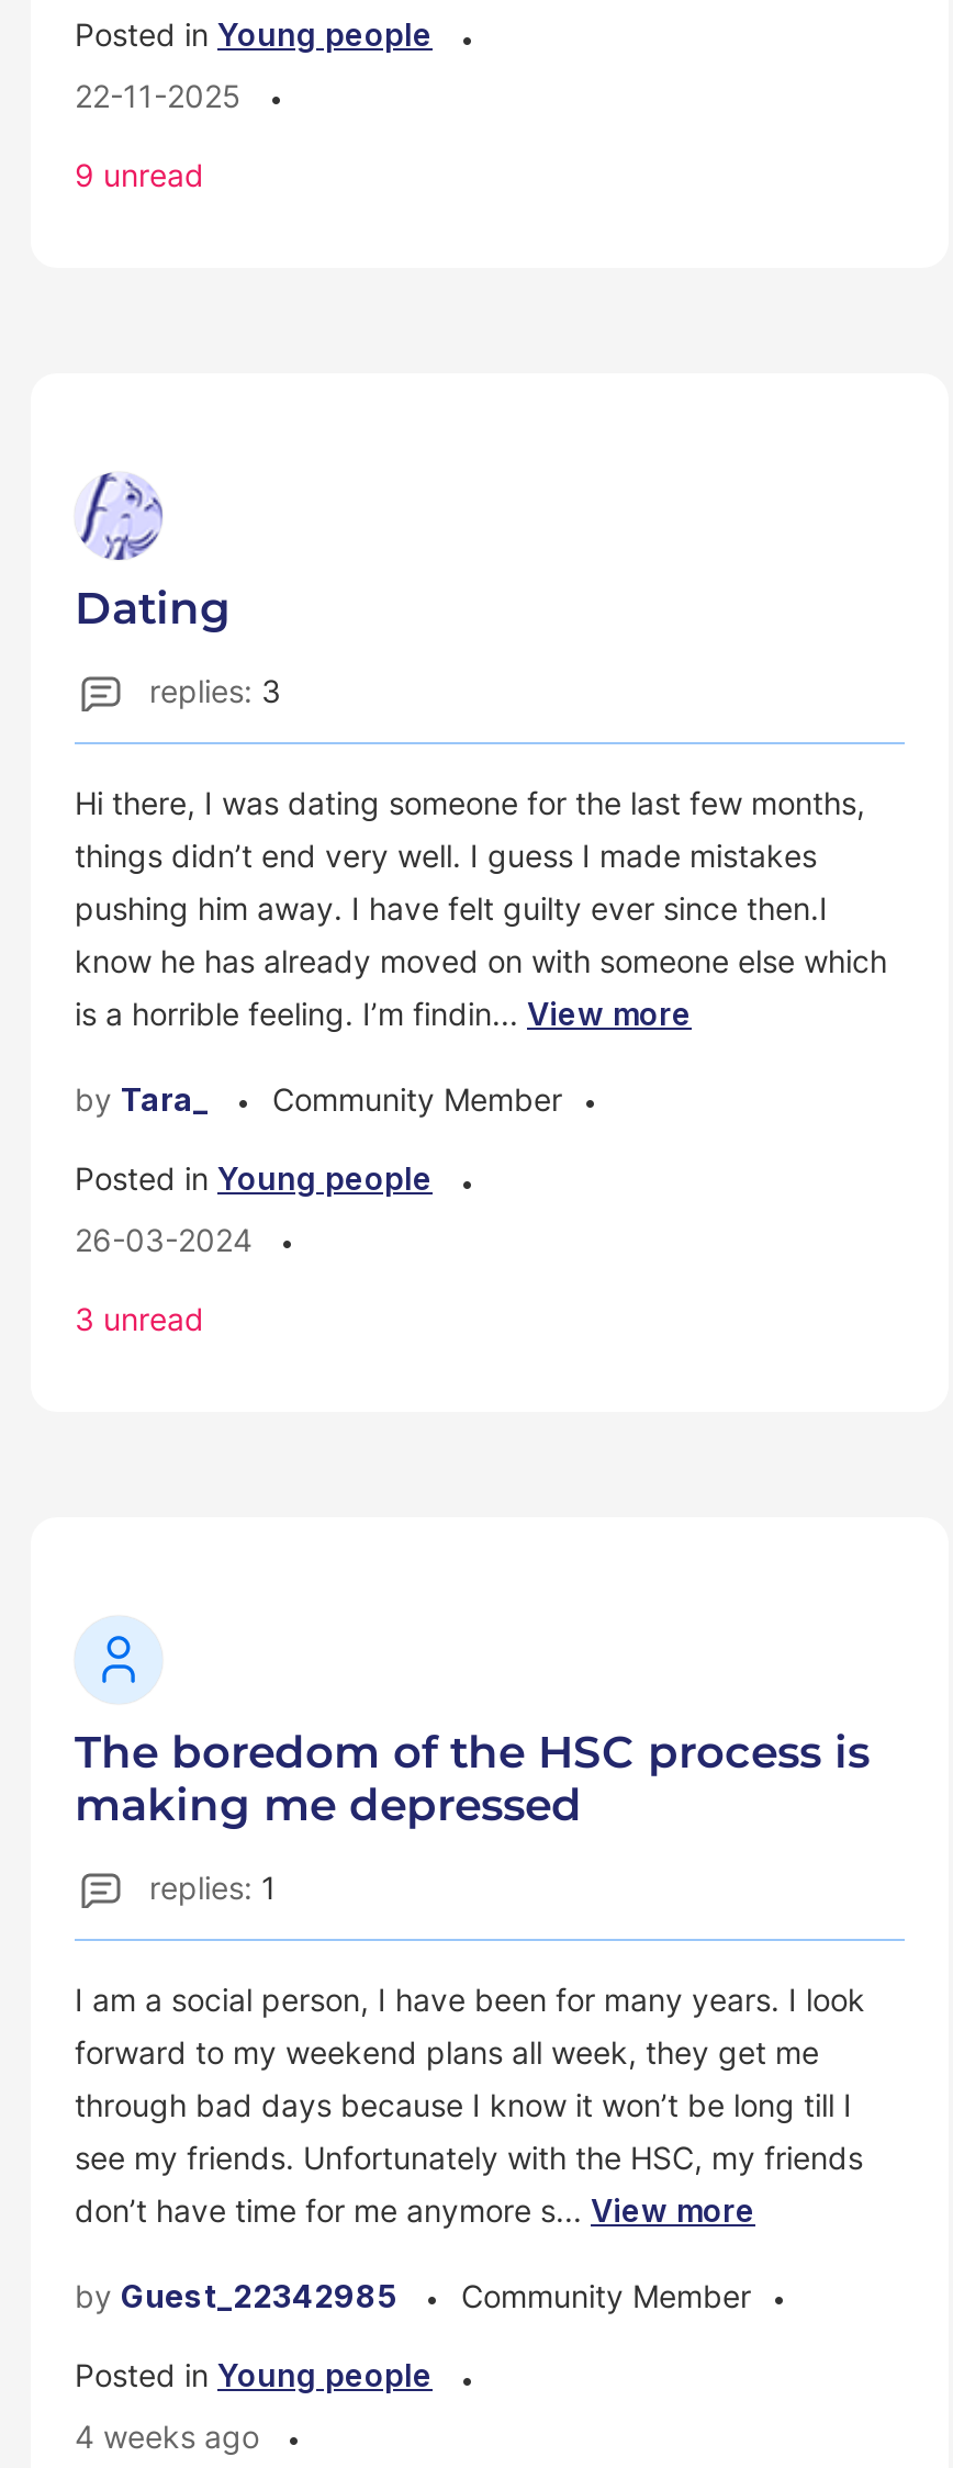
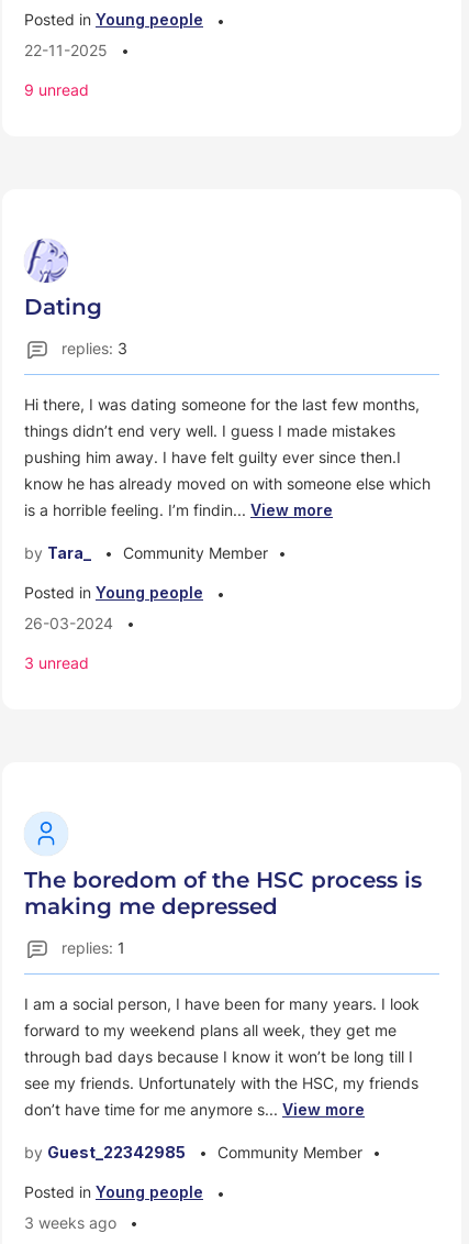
[75,2418,259,2455] 4 weeks ago -> [24,1214,116,1232] 3 weeks ago

